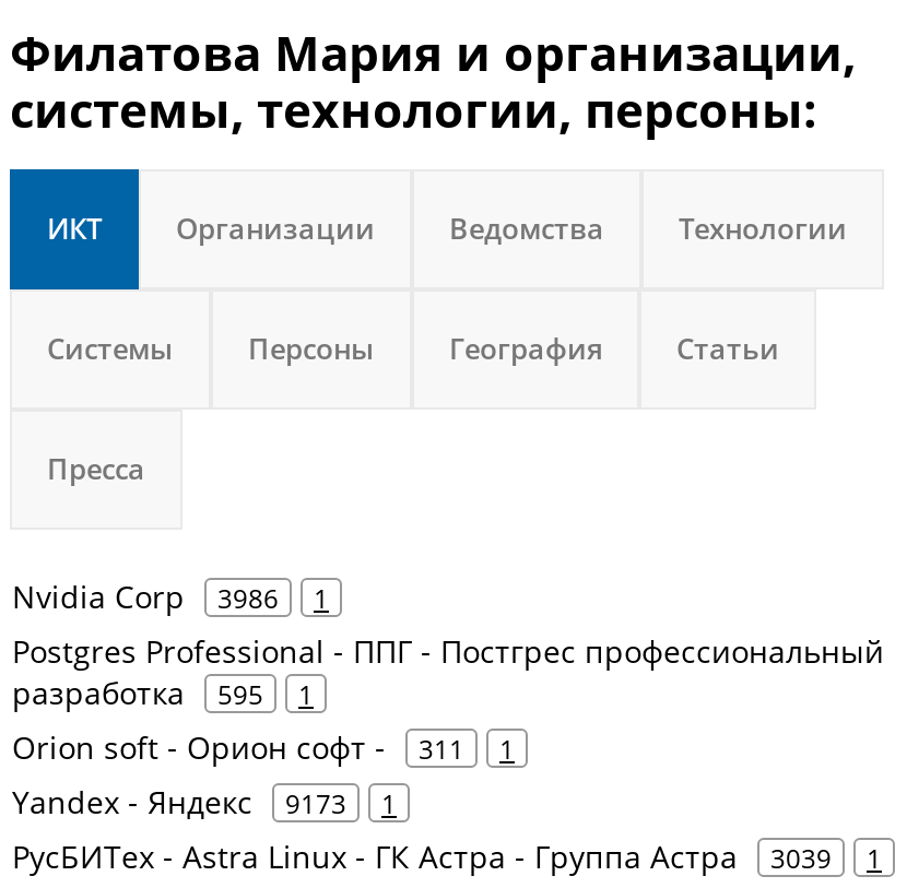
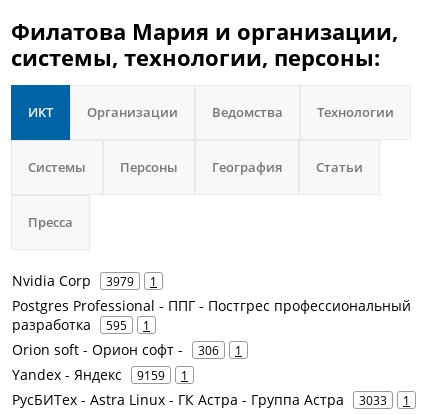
[12,576,329,617] Nvidia Corp 3986 1 -> [12,271,157,290] Nvidia Corp 3979 1
[12,726,515,768] Orion soft - Орион софт - 311 1 -> [12,340,242,359] Orion soft - Орион софт - 306 1
[12,781,397,822] Yandex - Яндекс 9173 1 -> [12,365,188,384] Yandex - Яндекс 9159 1
[12,836,882,877] РусБИТех - Astra Linux - ГК Астра - Группа Астра 3039 1 -> [12,390,410,409] РусБИТех - Astra Linux - ГК Астра - Группа Астра 3033 1

